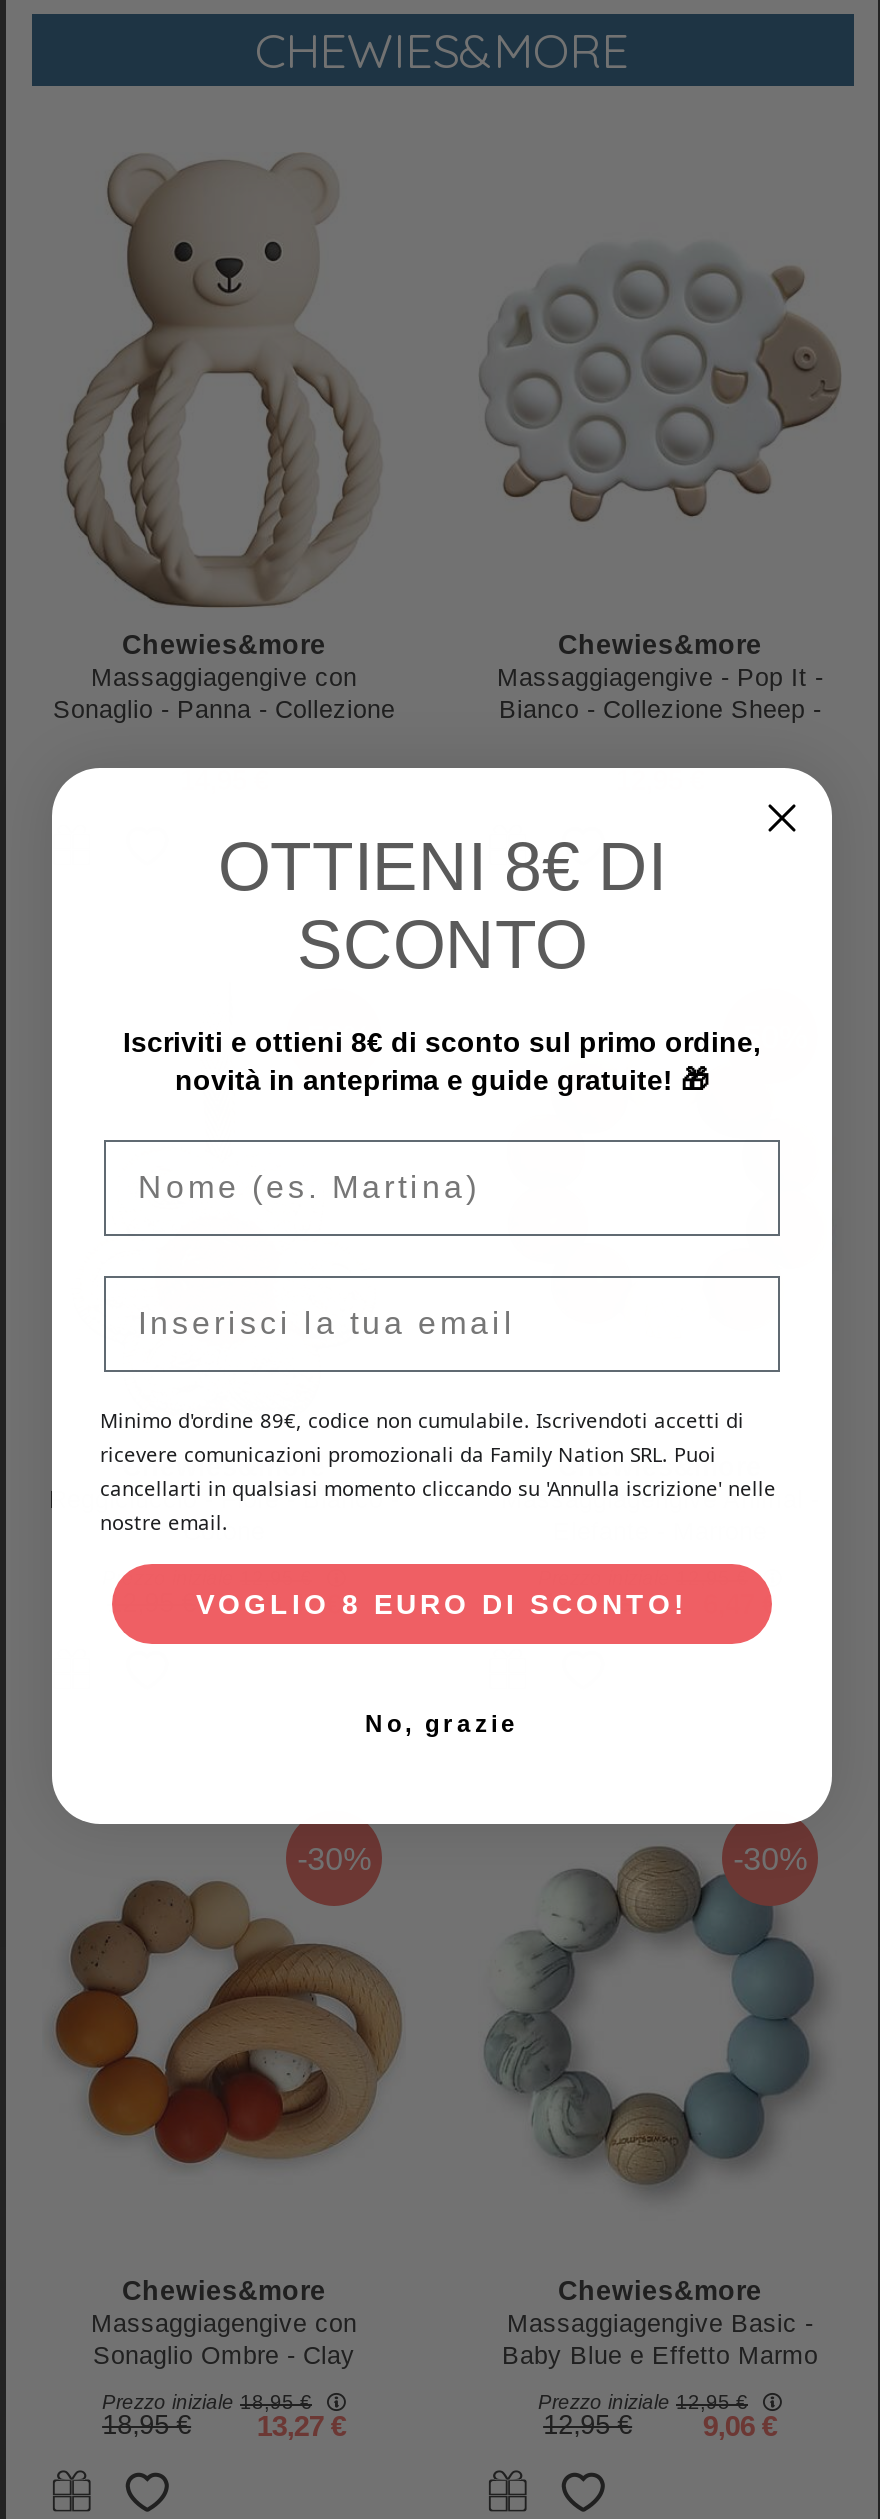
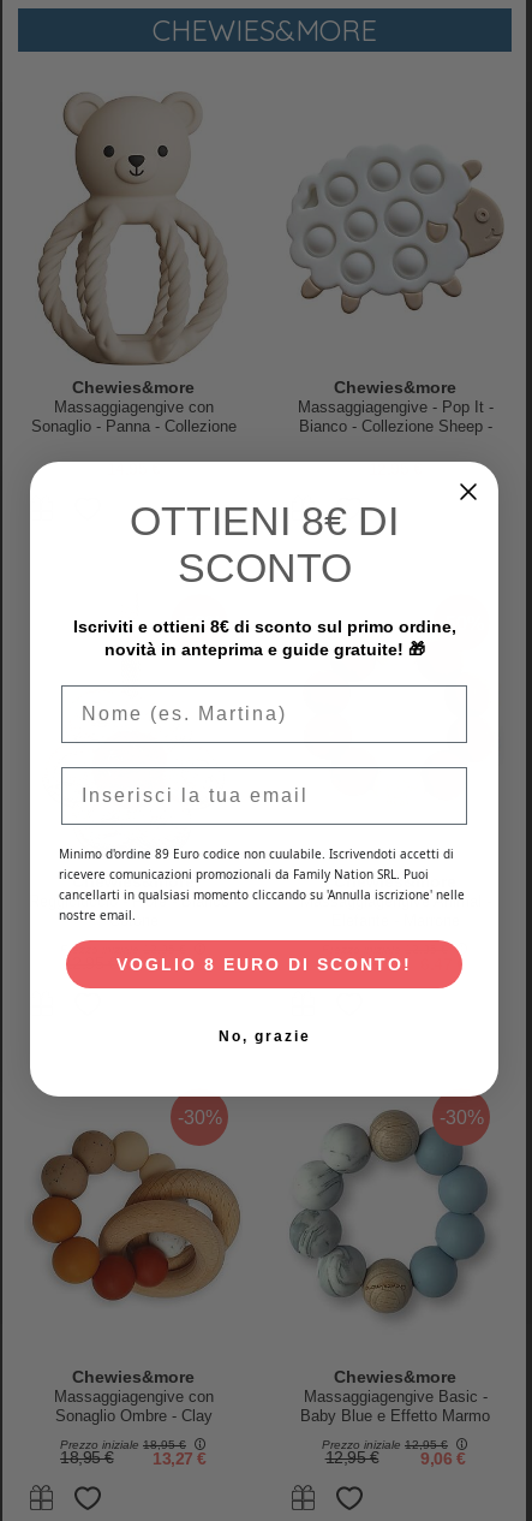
[100,1405,744,1433] Minimo d'ordine 89€, codice non cumulabile. Iscrivendoti accetti di -> [59,845,454,861] Minimo d'ordine 89 Euro codice non cuulabile. Iscrivendoti accetti di

